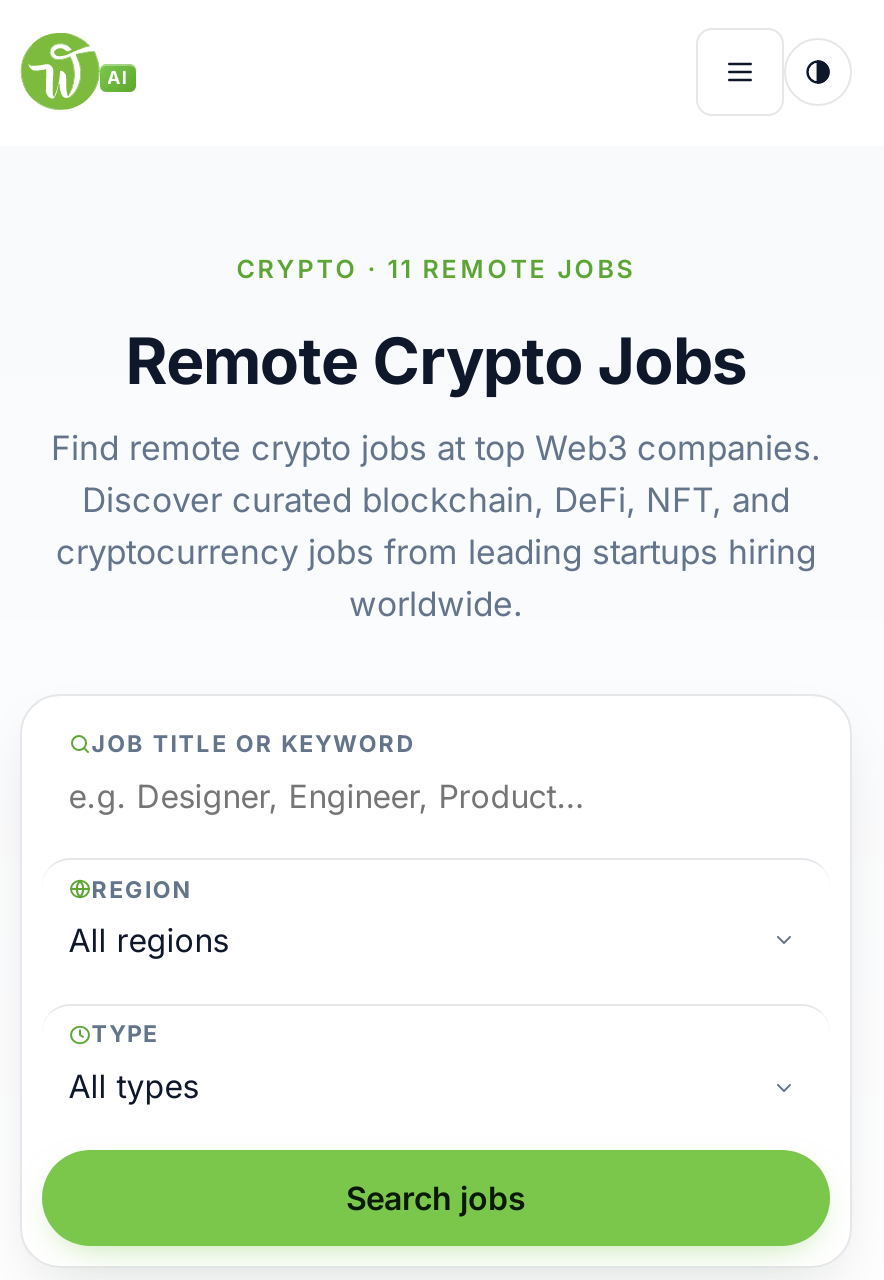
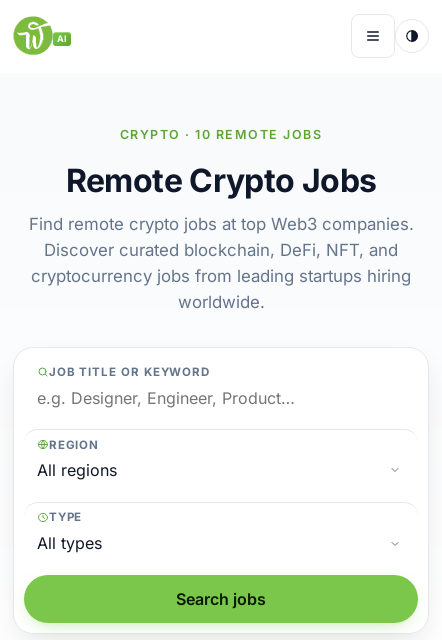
[237,254,635,284] CRYPTO · 11 REMOTE JOBS -> [120,127,322,142] CRYPTO · 10 REMOTE JOBS

